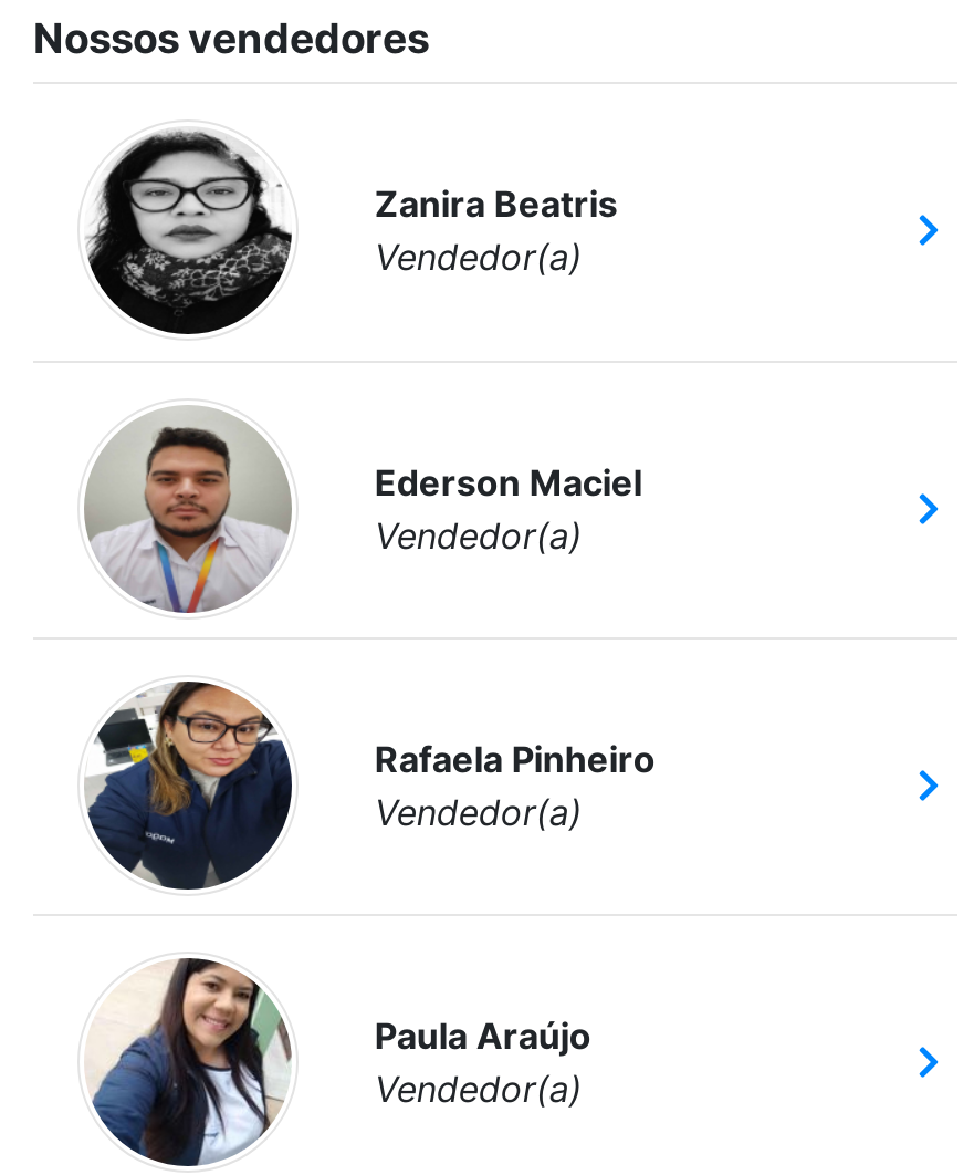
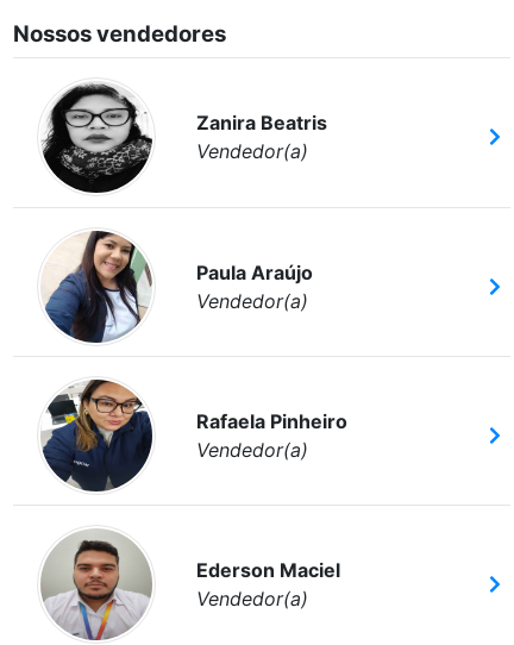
moved [84,407,642,615] -> [40,530,341,640]: [image] | Ederson Maciel
moved [86,956,591,1166] -> [42,230,313,344]: [image] | Paula Araújo

